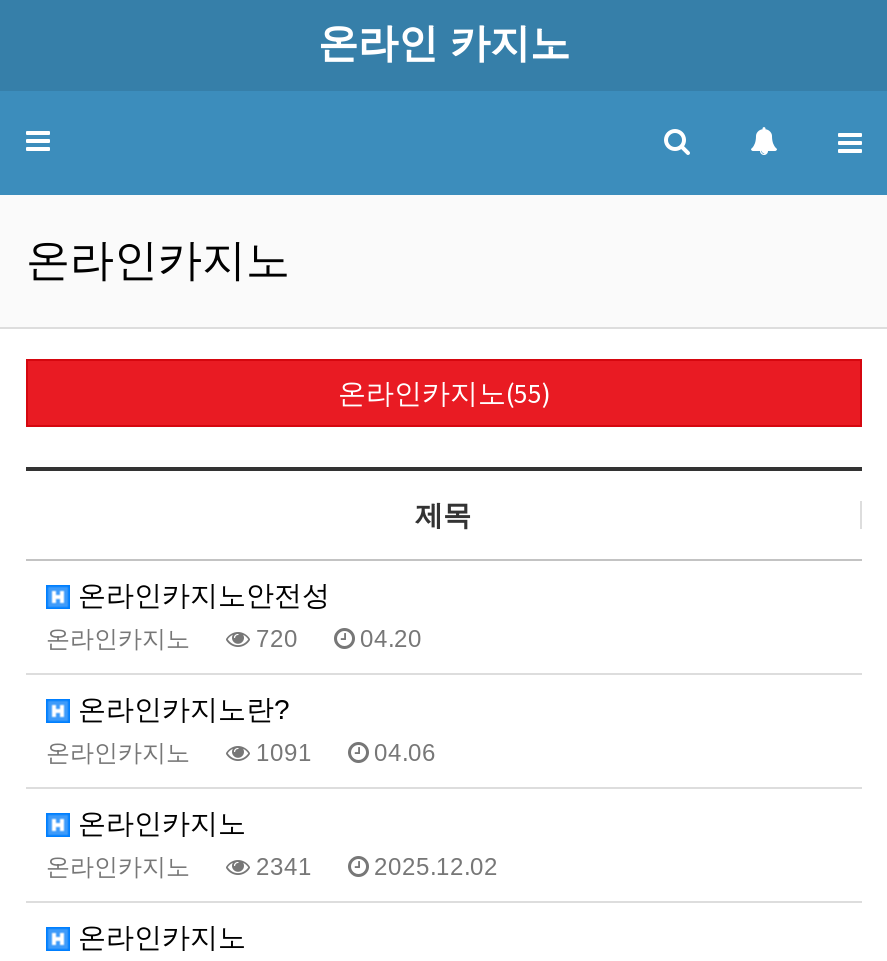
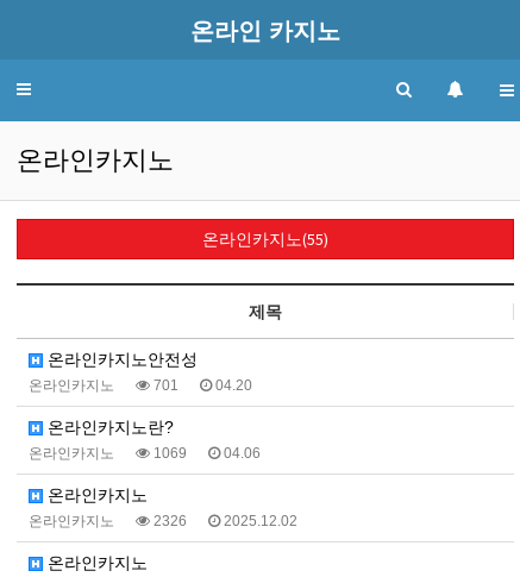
[250,625,422,653] 720 04.20 -> [150,377,252,394] 701 04.20
[250,739,436,767] 1091 04.06 -> [150,445,261,462] 1069 04.06
[250,853,498,881] 2341 2025.12.02 -> [150,513,297,529] 2326 2025.12.02

